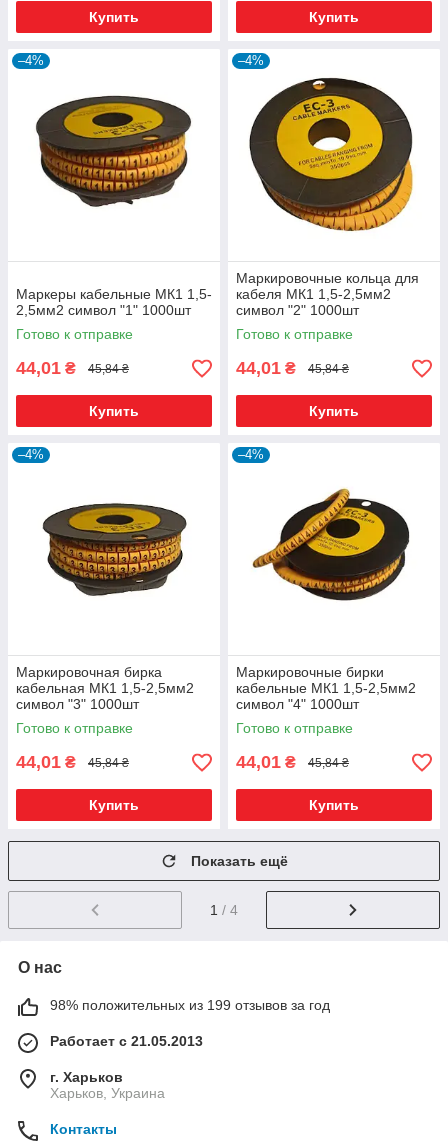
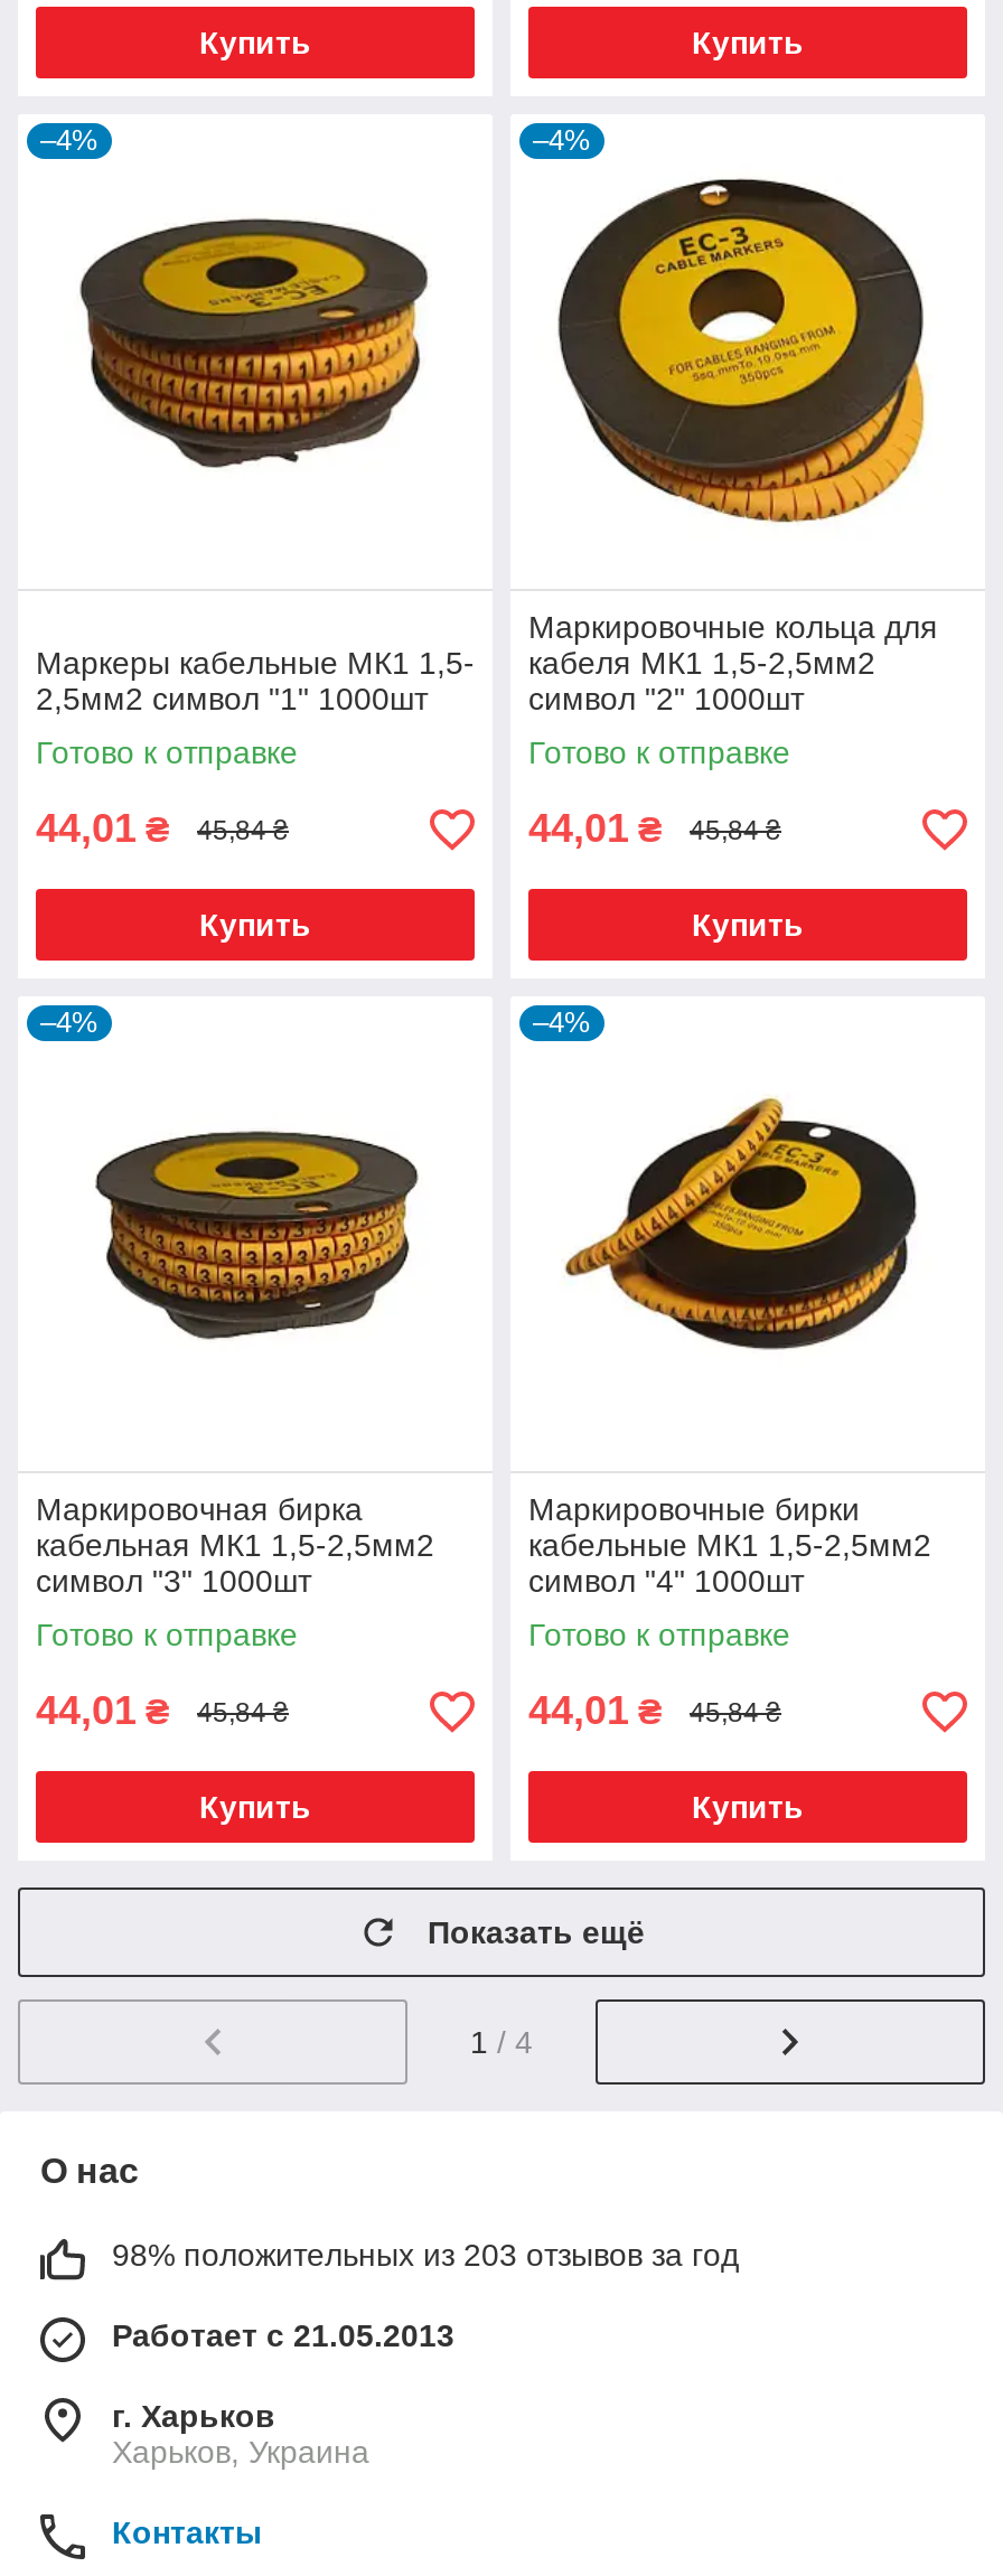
[50,997,330,1013] 98% положительных из 199 отзывов за год -> [112,2237,739,2273] 98% положительных из 203 отзывов за год

